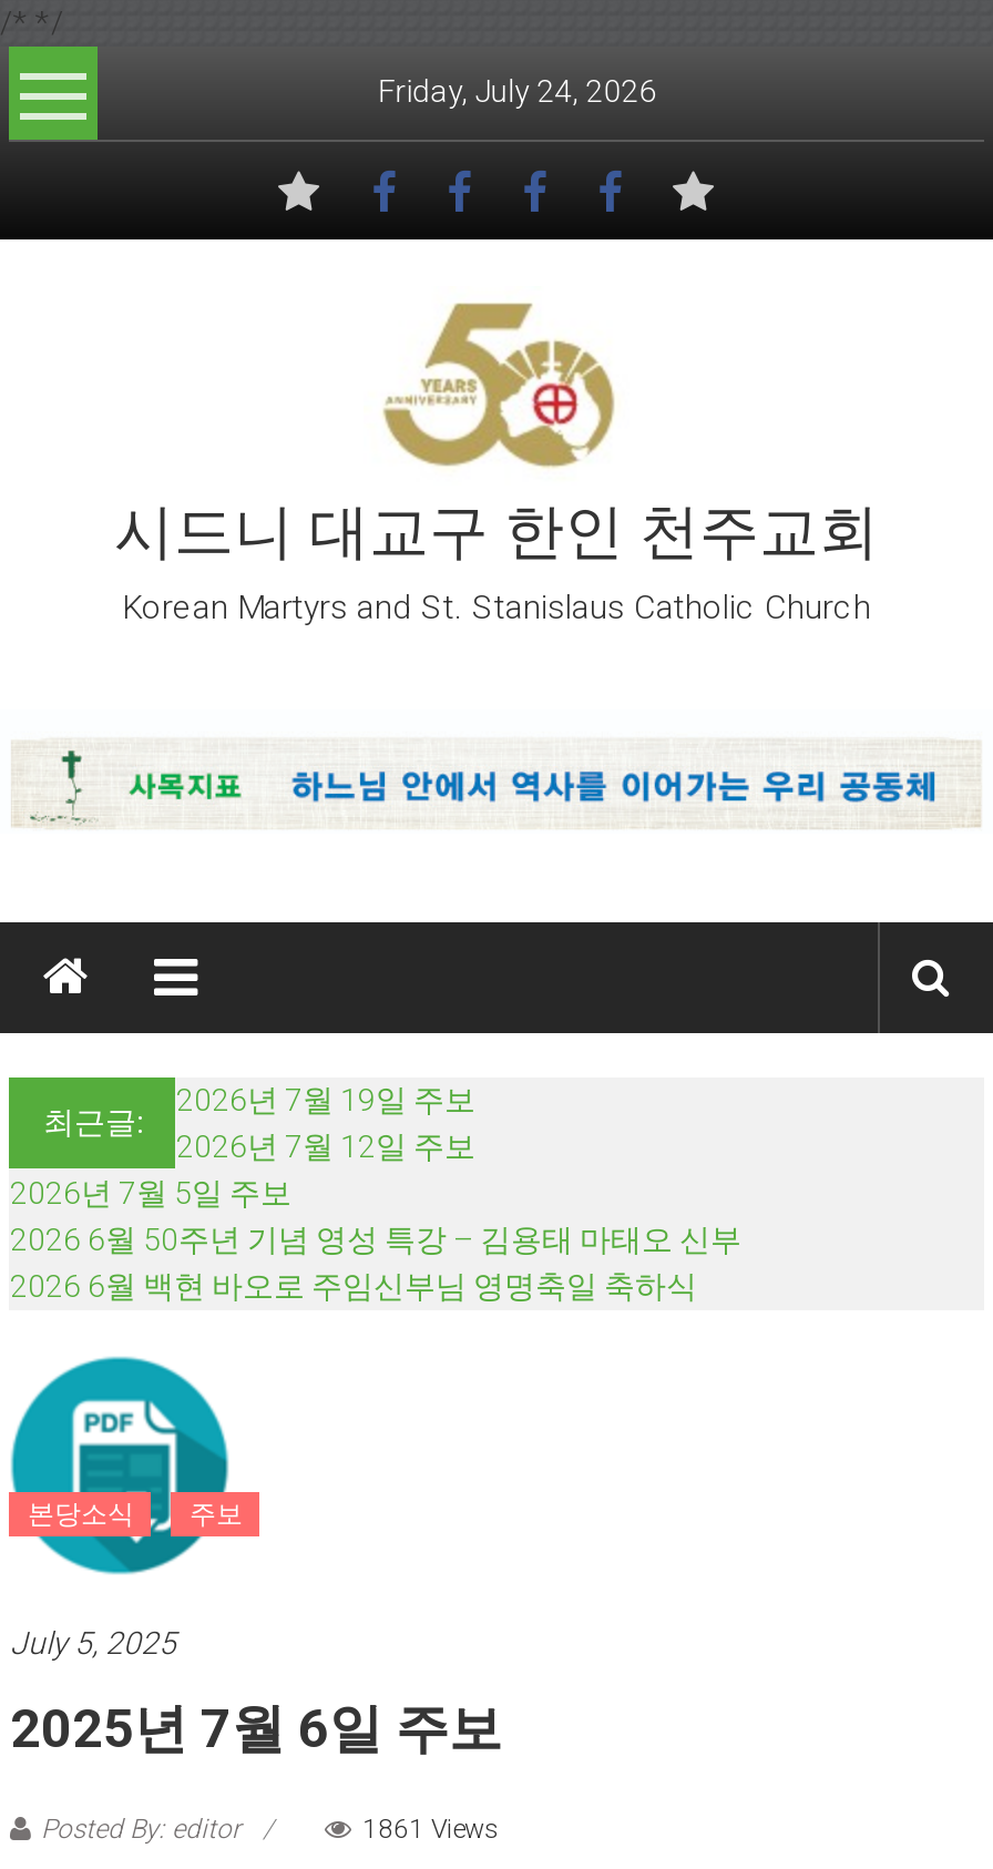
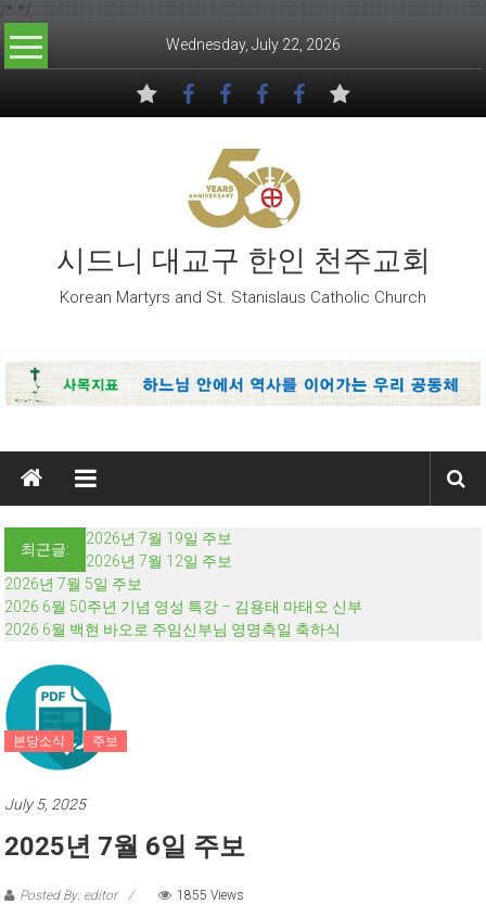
[377,73,657,109] Friday, July 24, 2026 -> [166,36,340,53] Wednesday, July 22, 2026
[362,1813,500,1844] 1861 Views -> [177,887,245,903] 1855 Views

